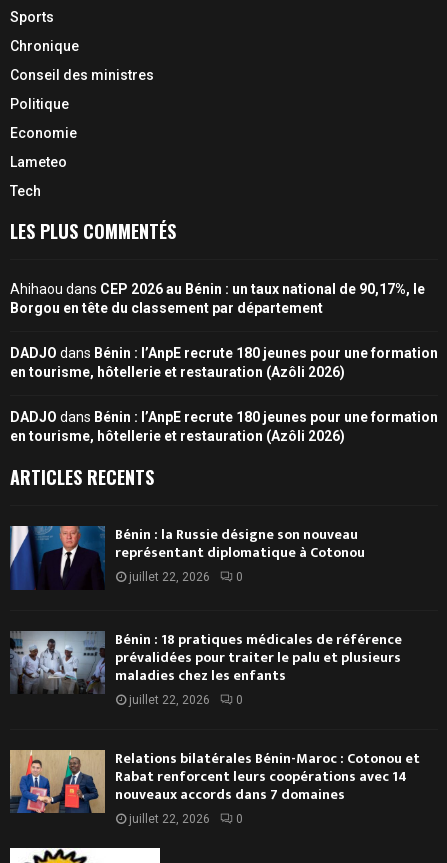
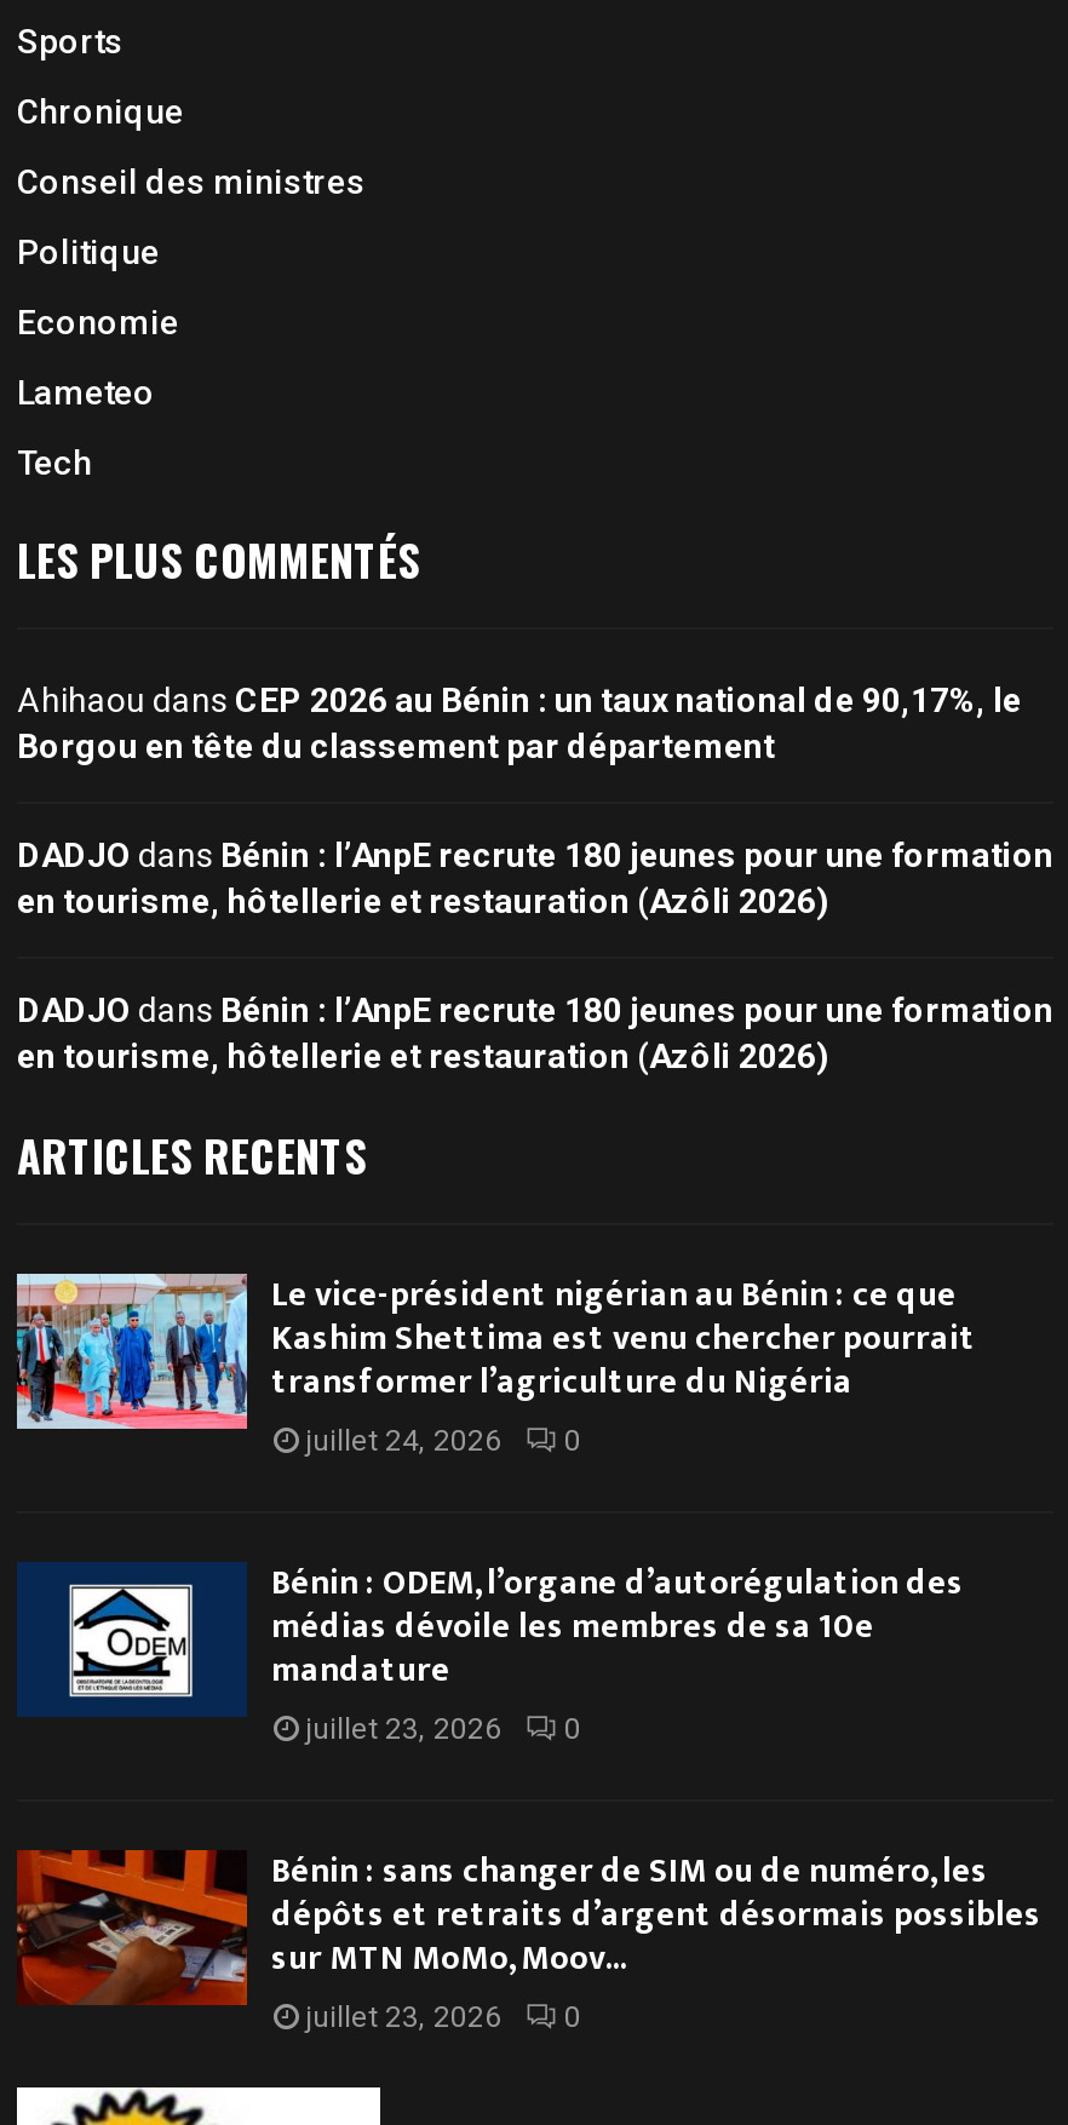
[10,523,365,591] [image] | Bénin : la Russie désigne son nouveau | représentant diplomatique à Cotonou | juillet 22, 2026 -> [15,1267,976,1465] [image] | Le vice-président nigérian au Bénin : ce que | Kashim Shettima est venu chercher pourrait | transformer l’agriculture du Nigéria | juillet 24, 2026
[10,628,402,707] [image] | Bénin : 18 pratiques médicales de référence | prévalidées pour traiter le palu et plusieurs | maladies chez les enfants | juillet 22, 2026 -> [17,1555,964,1747] [image] | Bénin : ODEM, l’organe d’autorégulation des | médias dévoile les membres de sa 10e | mandature | juillet 23, 2026
[9,747,420,826] [image] | Relations bilatérales Bénin-Maroc : Cotonou et | Rabat renforcent leurs coopérations avec 14 | nouveaux accords dans 7 domaines | juillet 22, 2026 -> [17,1844,1041,2035] [image] | Bénin : sans changer de SIM ou de numéro, les | dépôts et retraits d’argent désormais possibles | sur MTN MoMo, Moov... | juillet 23, 2026

